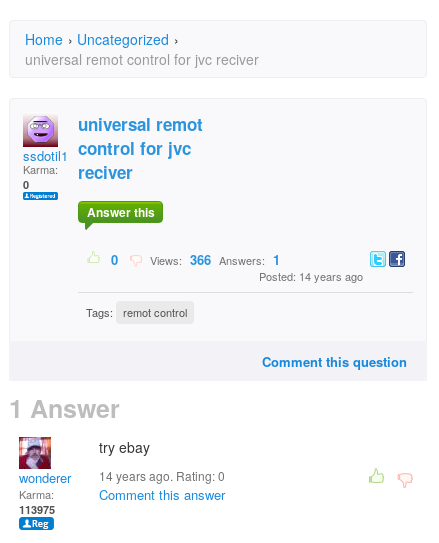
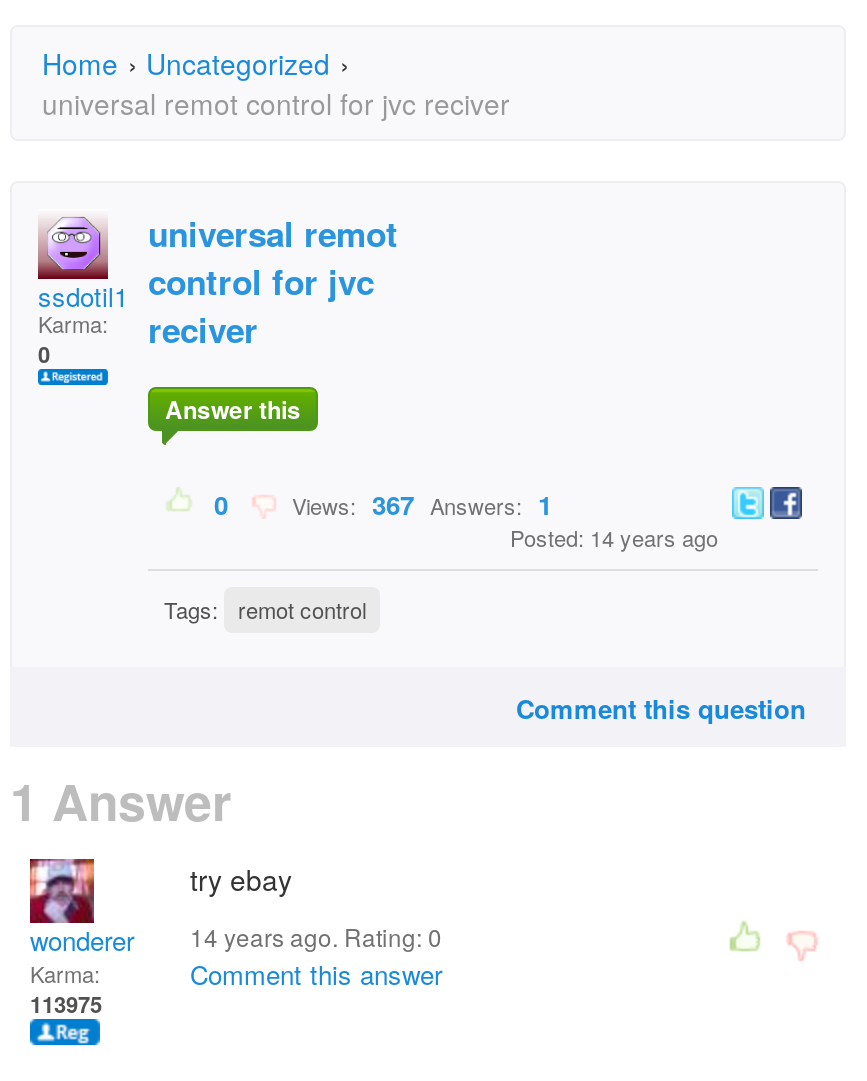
[144,250,280,269] Views: 366 Answers: 1 -> [280,485,552,523] Views: 367 Answers: 1

